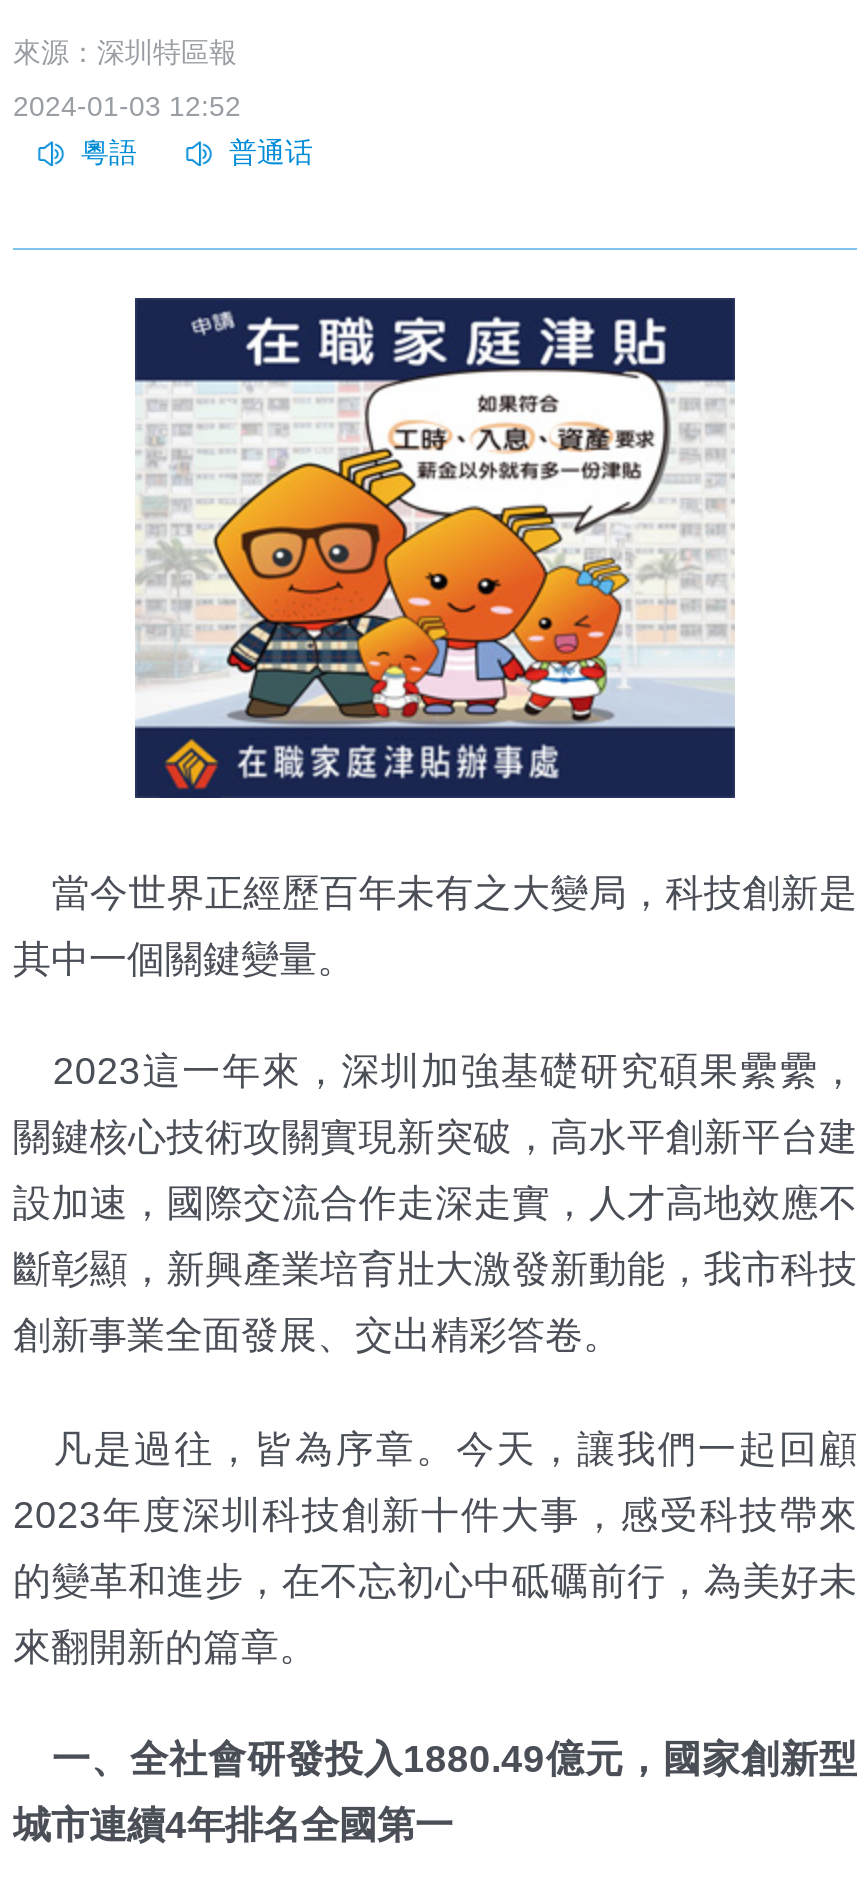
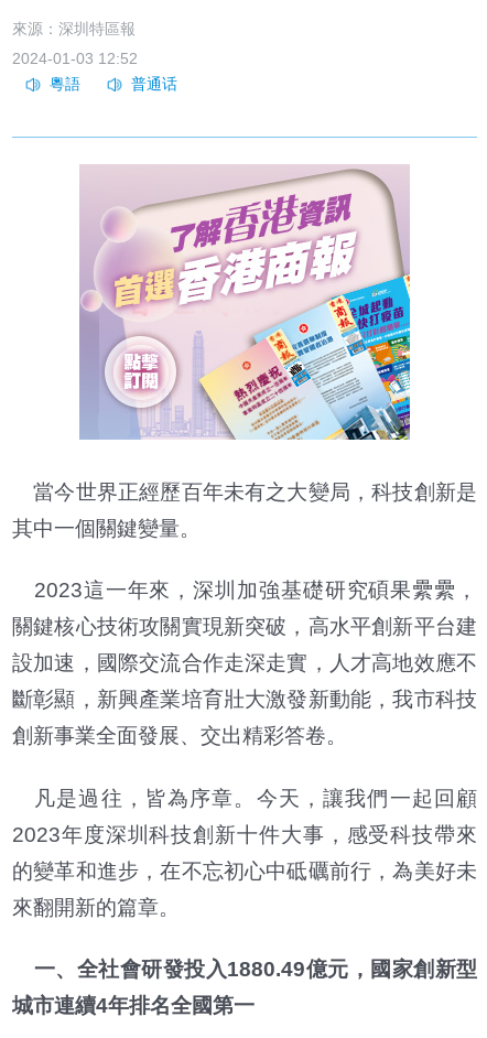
[133,296,737,800] [image] -> [78,164,411,441] [image]

